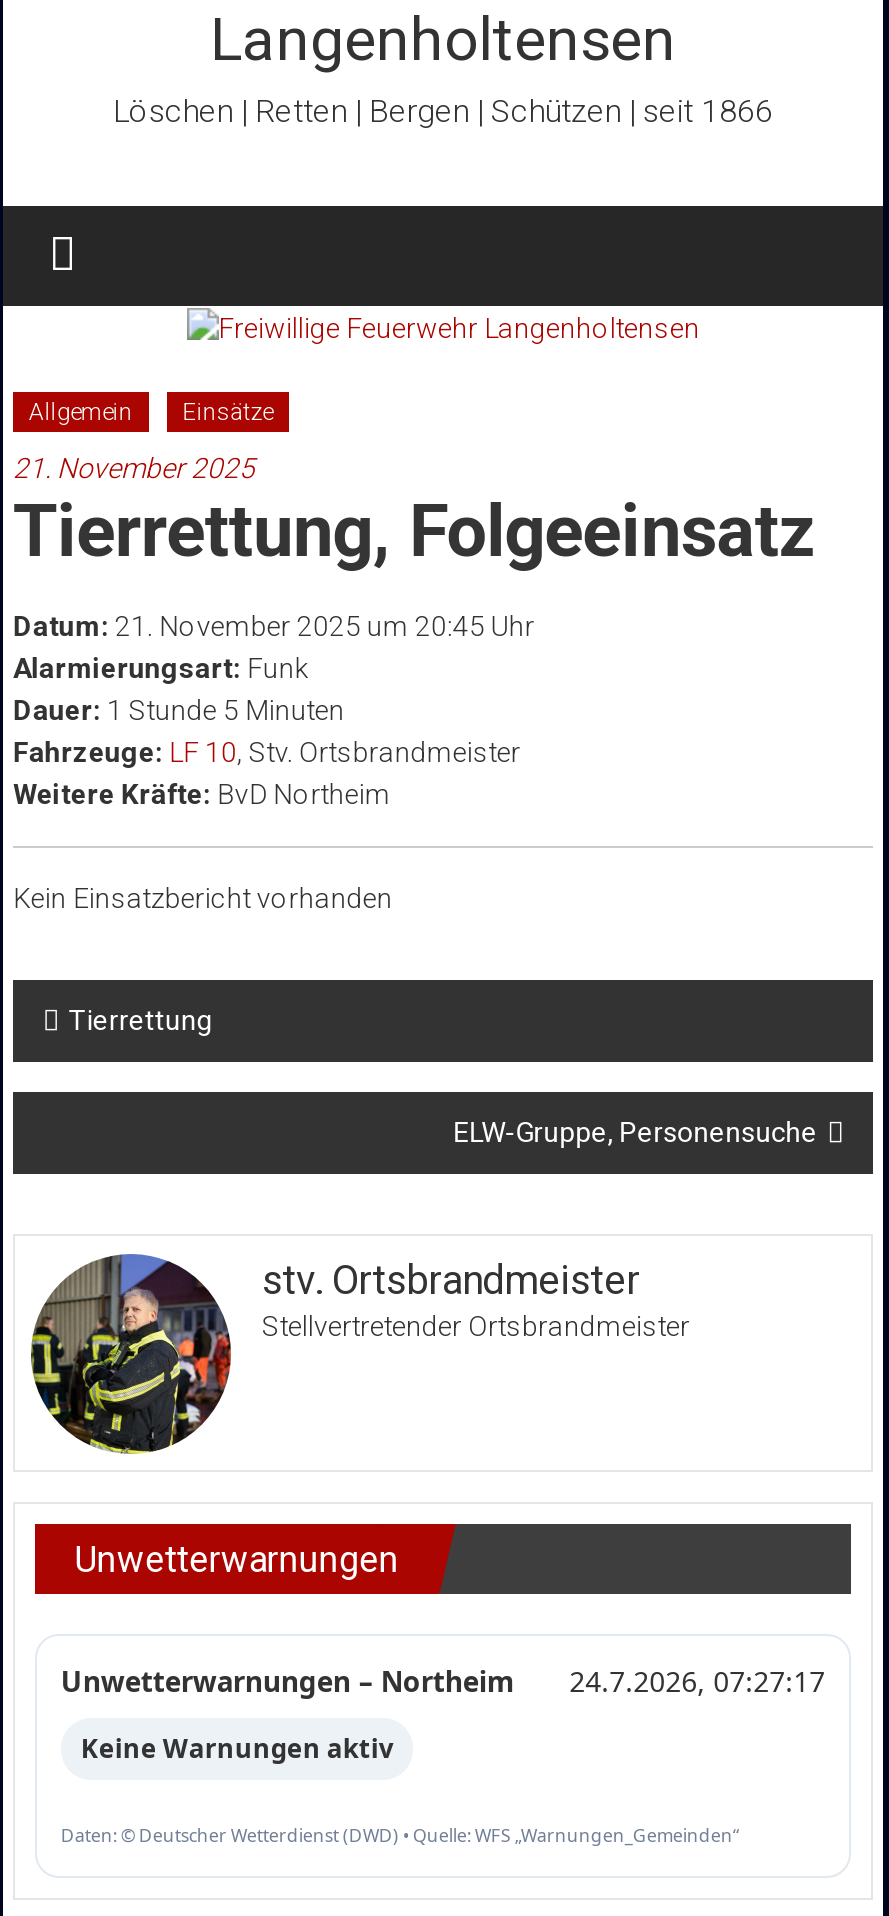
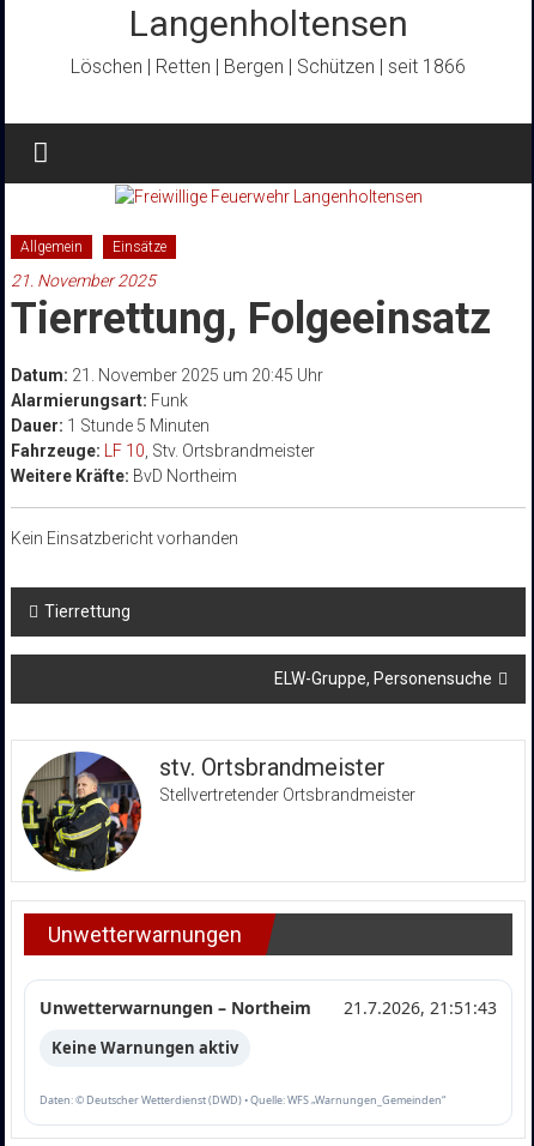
[61,1663,825,1701] Unwetterwarnungen – Northeim 24.7.2026, 07:27:17 -> [39,997,497,1019] Unwetterwarnungen – Northeim 21.7.2026, 21:51:43

